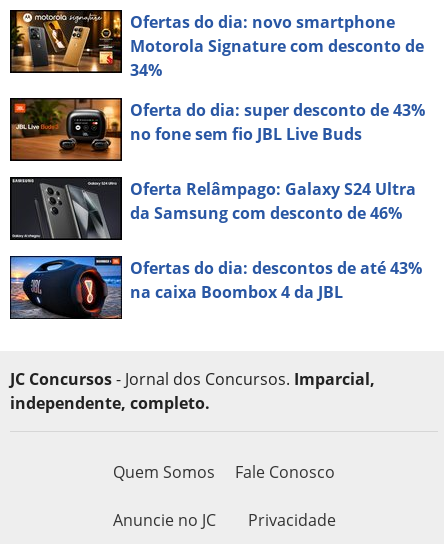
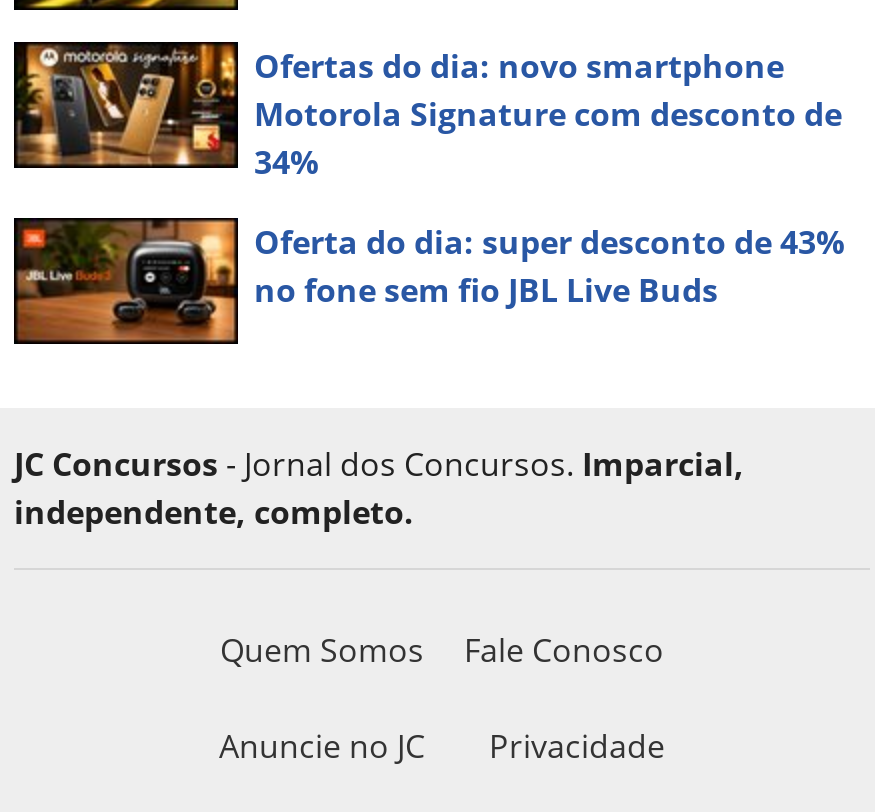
[9,176,422,303] [image] | Oferta Relâmpago: Galaxy S24 Ultra | da Samsung com desconto de 46% | Ofertas do dia: descontos de até 43% | na caixa Boombox 4 da JBL -> none
[10,256,121,319] [image] -> none

